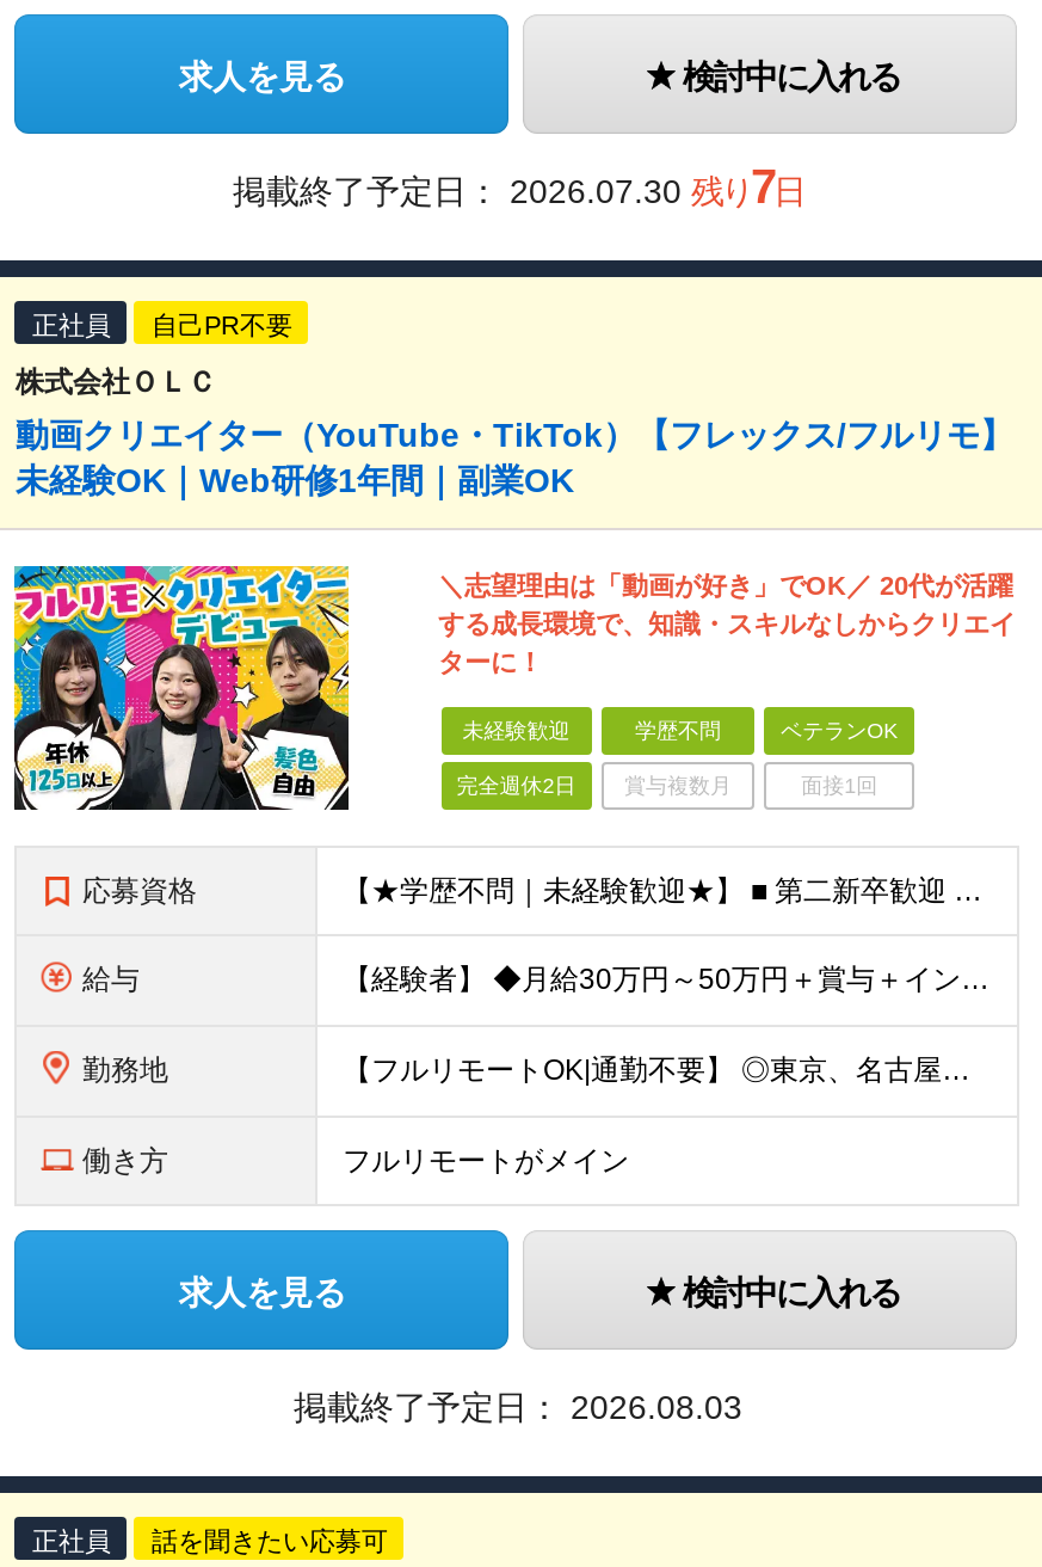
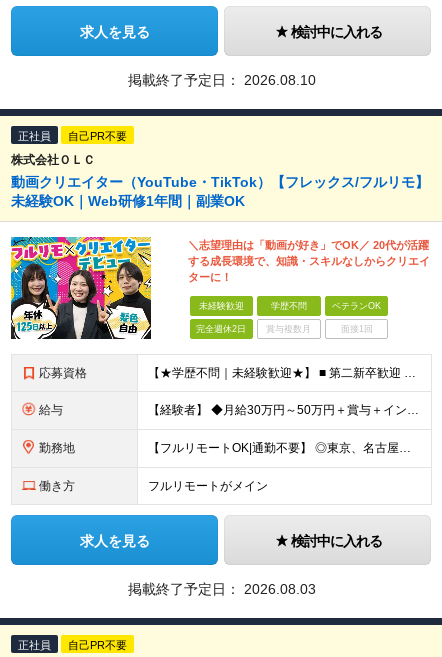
[233,160,803,213] 掲載終了予定日：2026.07.30 残り7日 -> [128,72,316,88] 掲載終了予定日：2026.08.10
[151,1526,388,1555] 話を聞きたい応募可 -> [68,639,127,651] 自己PR不要

